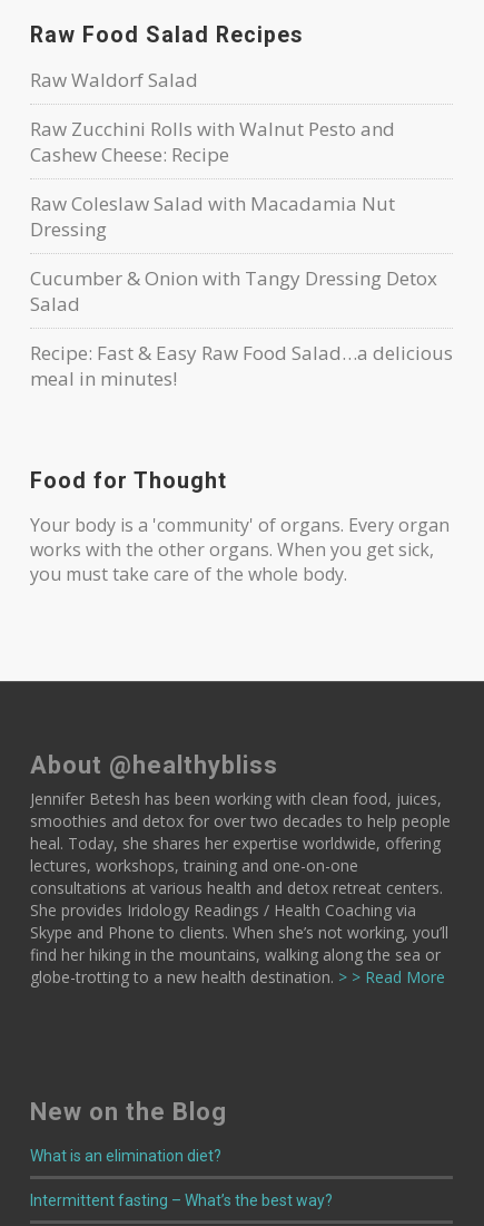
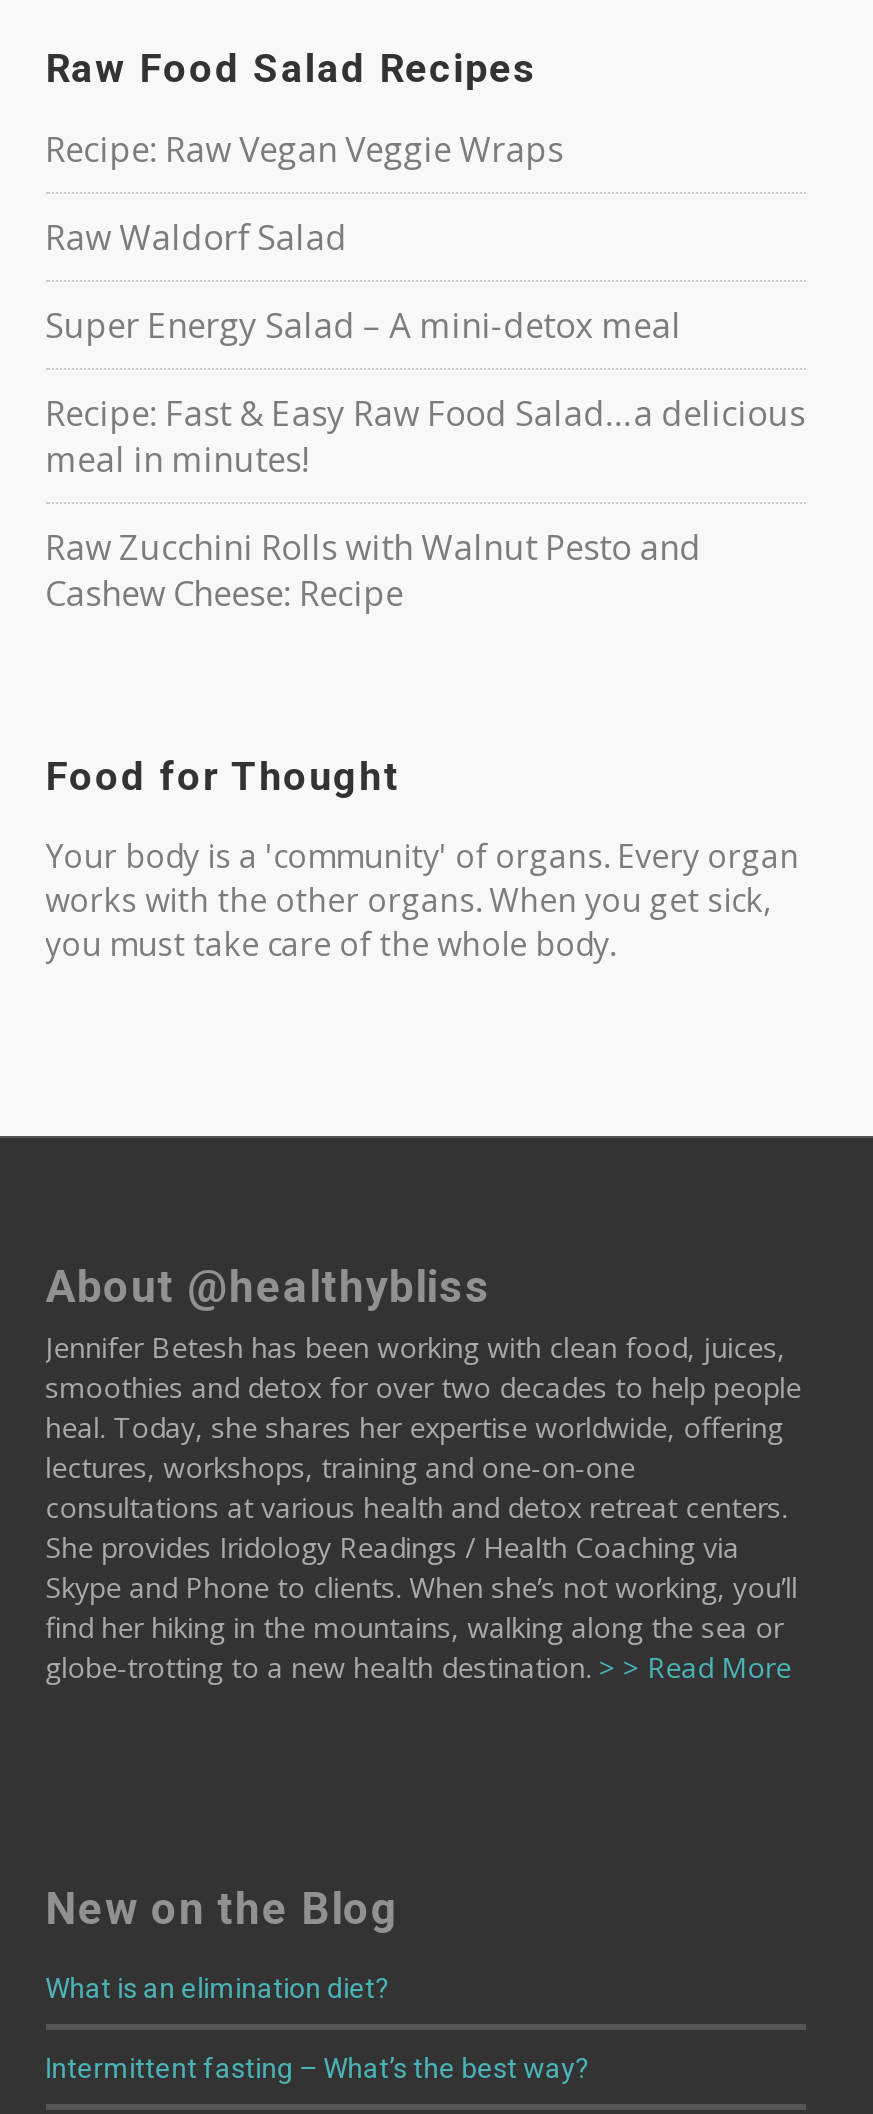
none -> [45,125,563,171] Recipe: Raw Vegan Veggie Wraps
moved [30,67,198,92] -> [45,213,347,259]: Raw Waldorf Salad
none -> [45,301,681,347] Super Energy Salad – A mini-detox meal
moved [30,116,395,167] -> [45,523,701,615]: Raw Zucchini Rolls with Walnut Pesto and | Cashew Cheese: Recipe
[30,190,437,316] Raw Coleslaw Salad with Macadamia Nut | Dressing | Cucumber & Onion with Tangy Dressing Detox | Salad -> none
moved [30,340,452,391] -> [45,389,805,481]: Recipe: Fast & Easy Raw Food Salad…a delicious | meal in minutes!

